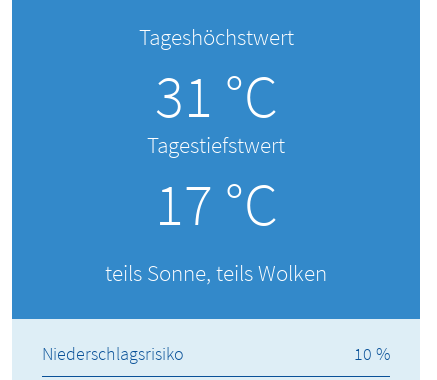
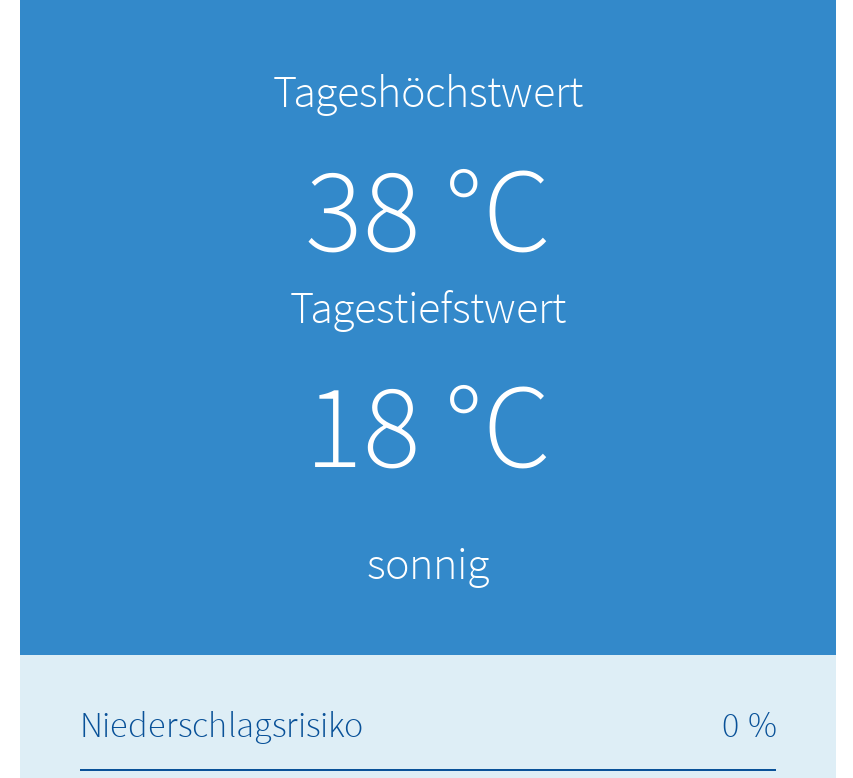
[154,58,277,133] 31 °C -> [305,133,551,283] 38 °C
[105,166,327,287] 17 °C | teils Sonne, teils Wolken -> [305,349,551,591] 18 °C | sonnig
[354,342,390,365] 10 % -> [722,701,776,747] 0 %

